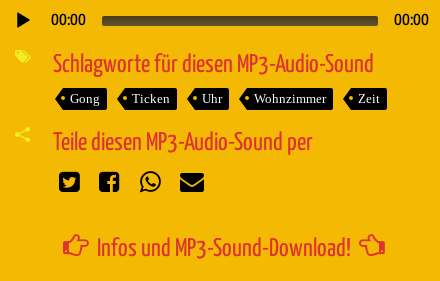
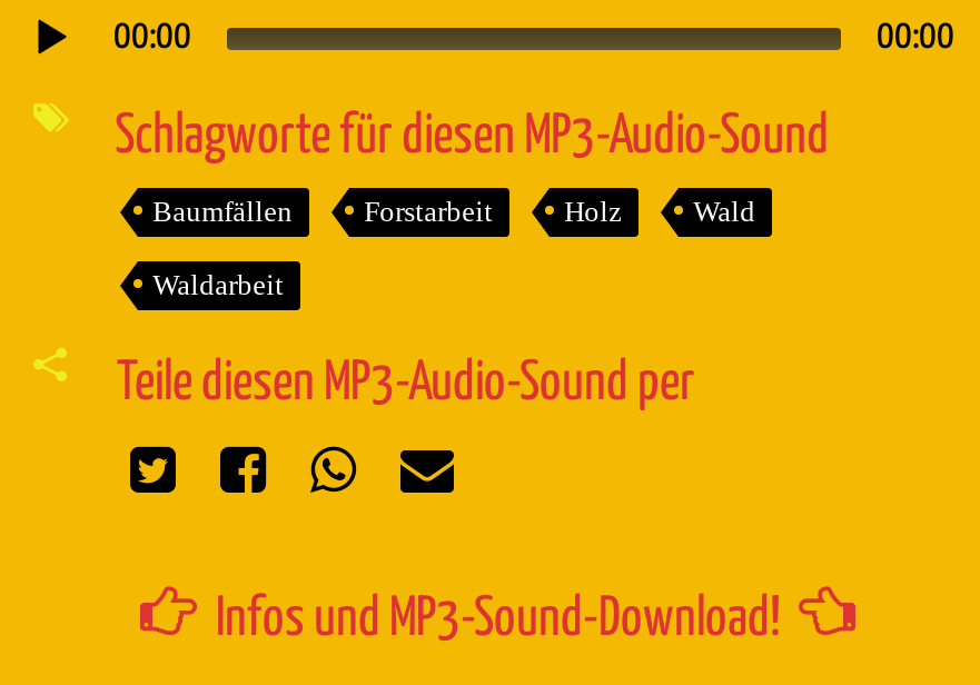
[69,90,379,105] Gong | Ticken | Uhr | Wohnzimmer | Zeit -> [153,193,756,300] Baumfällen | Forstarbeit | Holz | Wald | Waldarbeit

